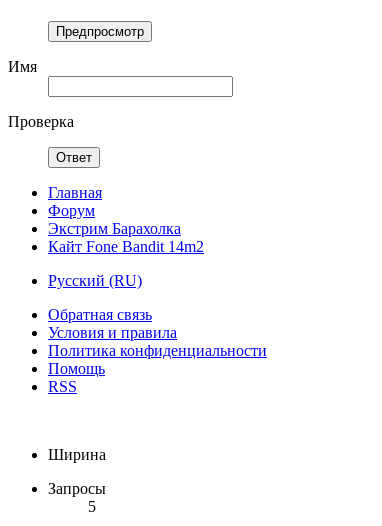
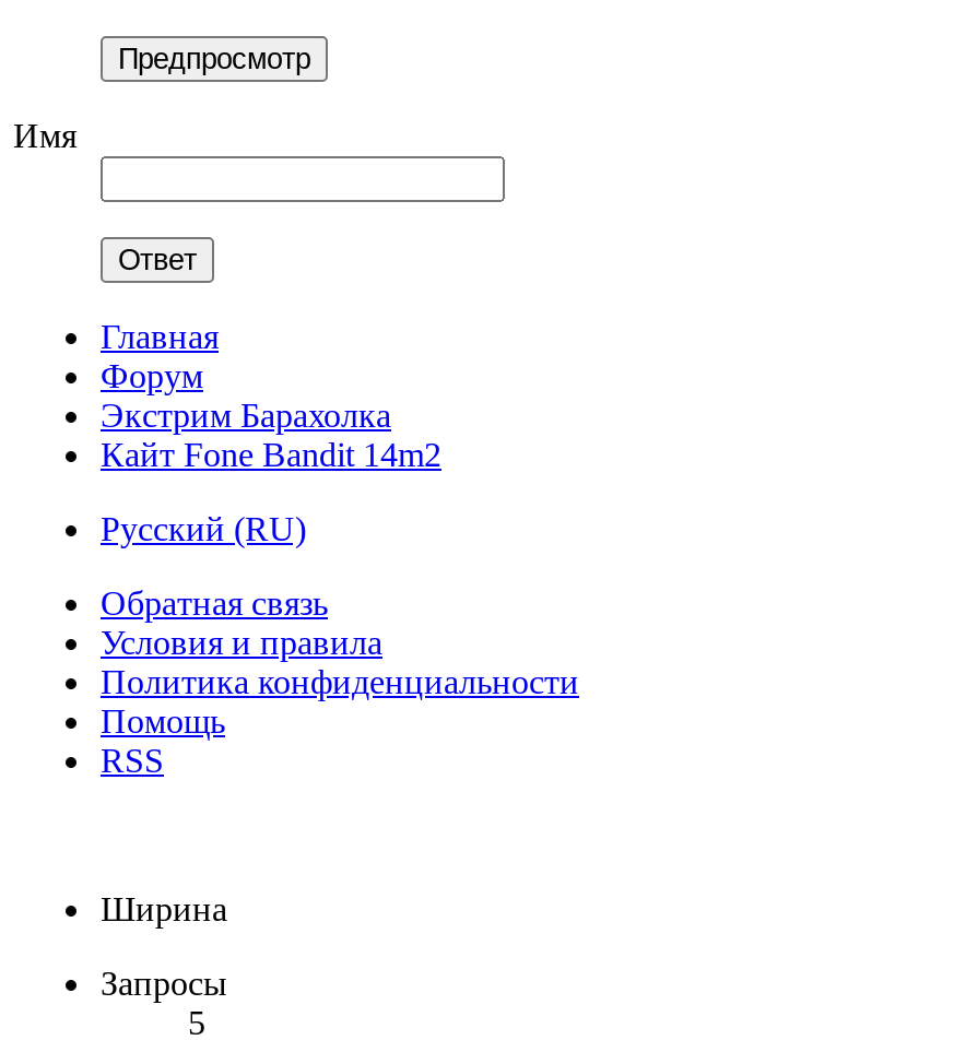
[8,113,74,130] Проверка -> none

